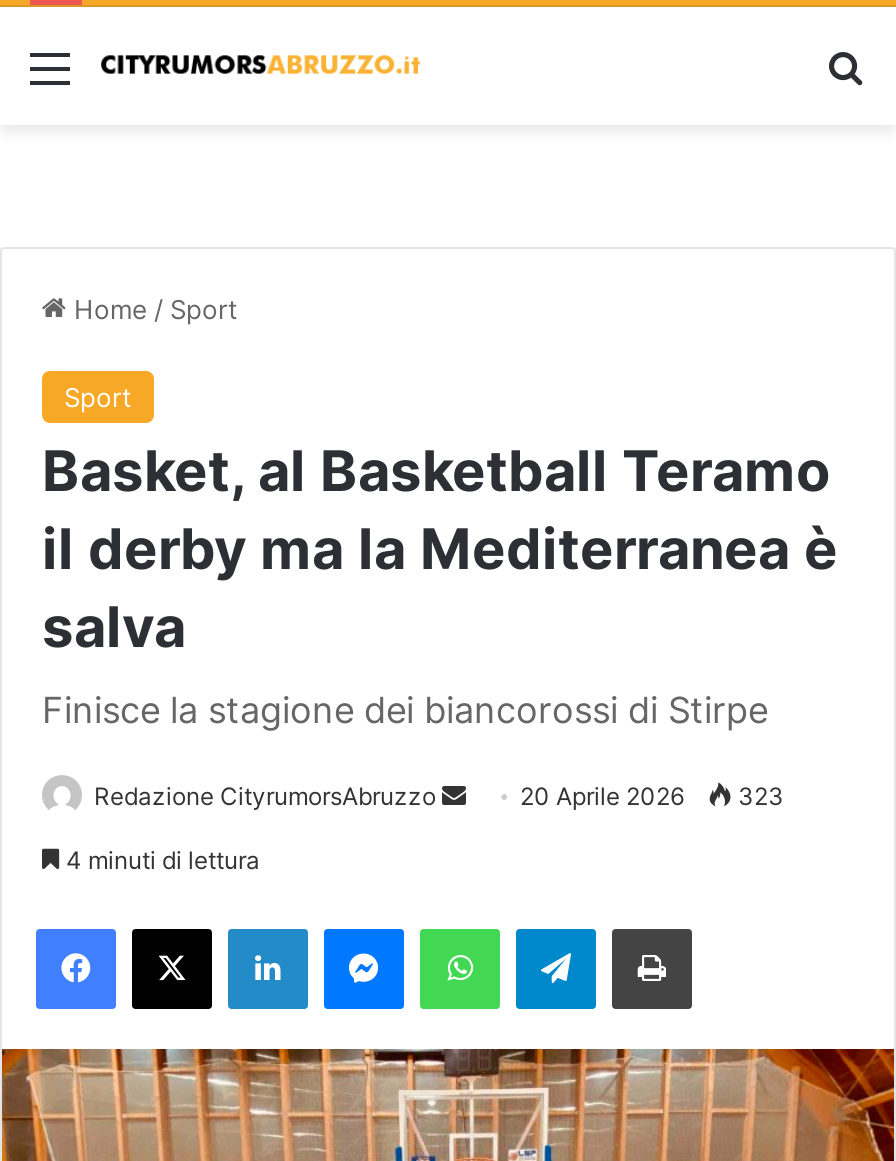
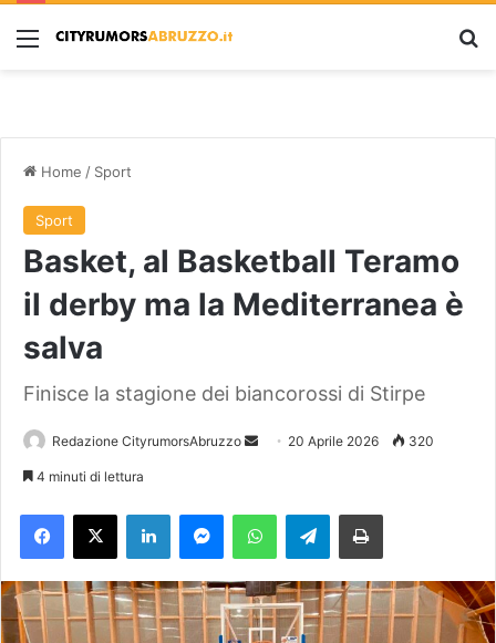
[732,782,784,812] 323 -> [405,433,434,450] 320

